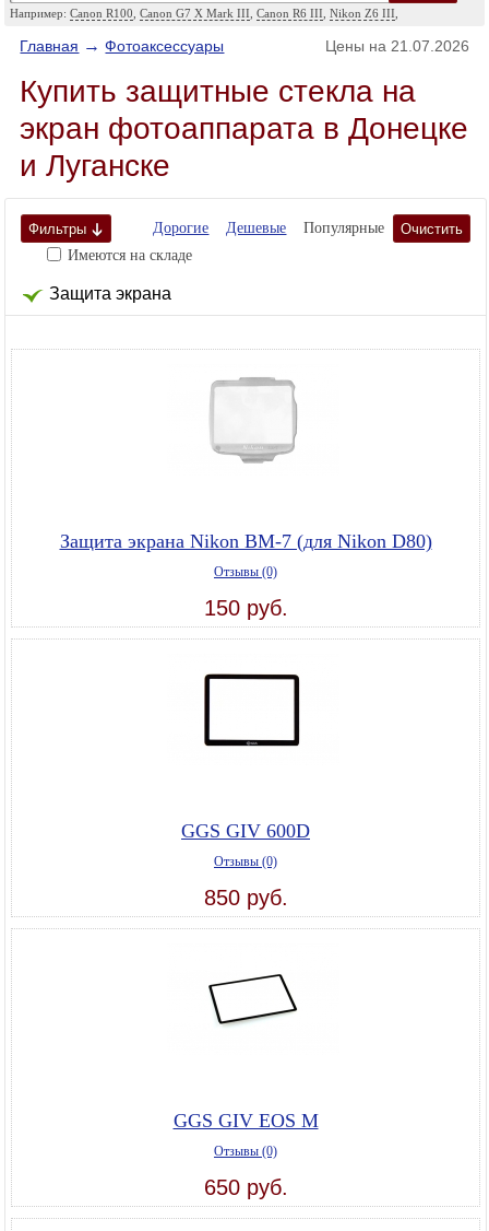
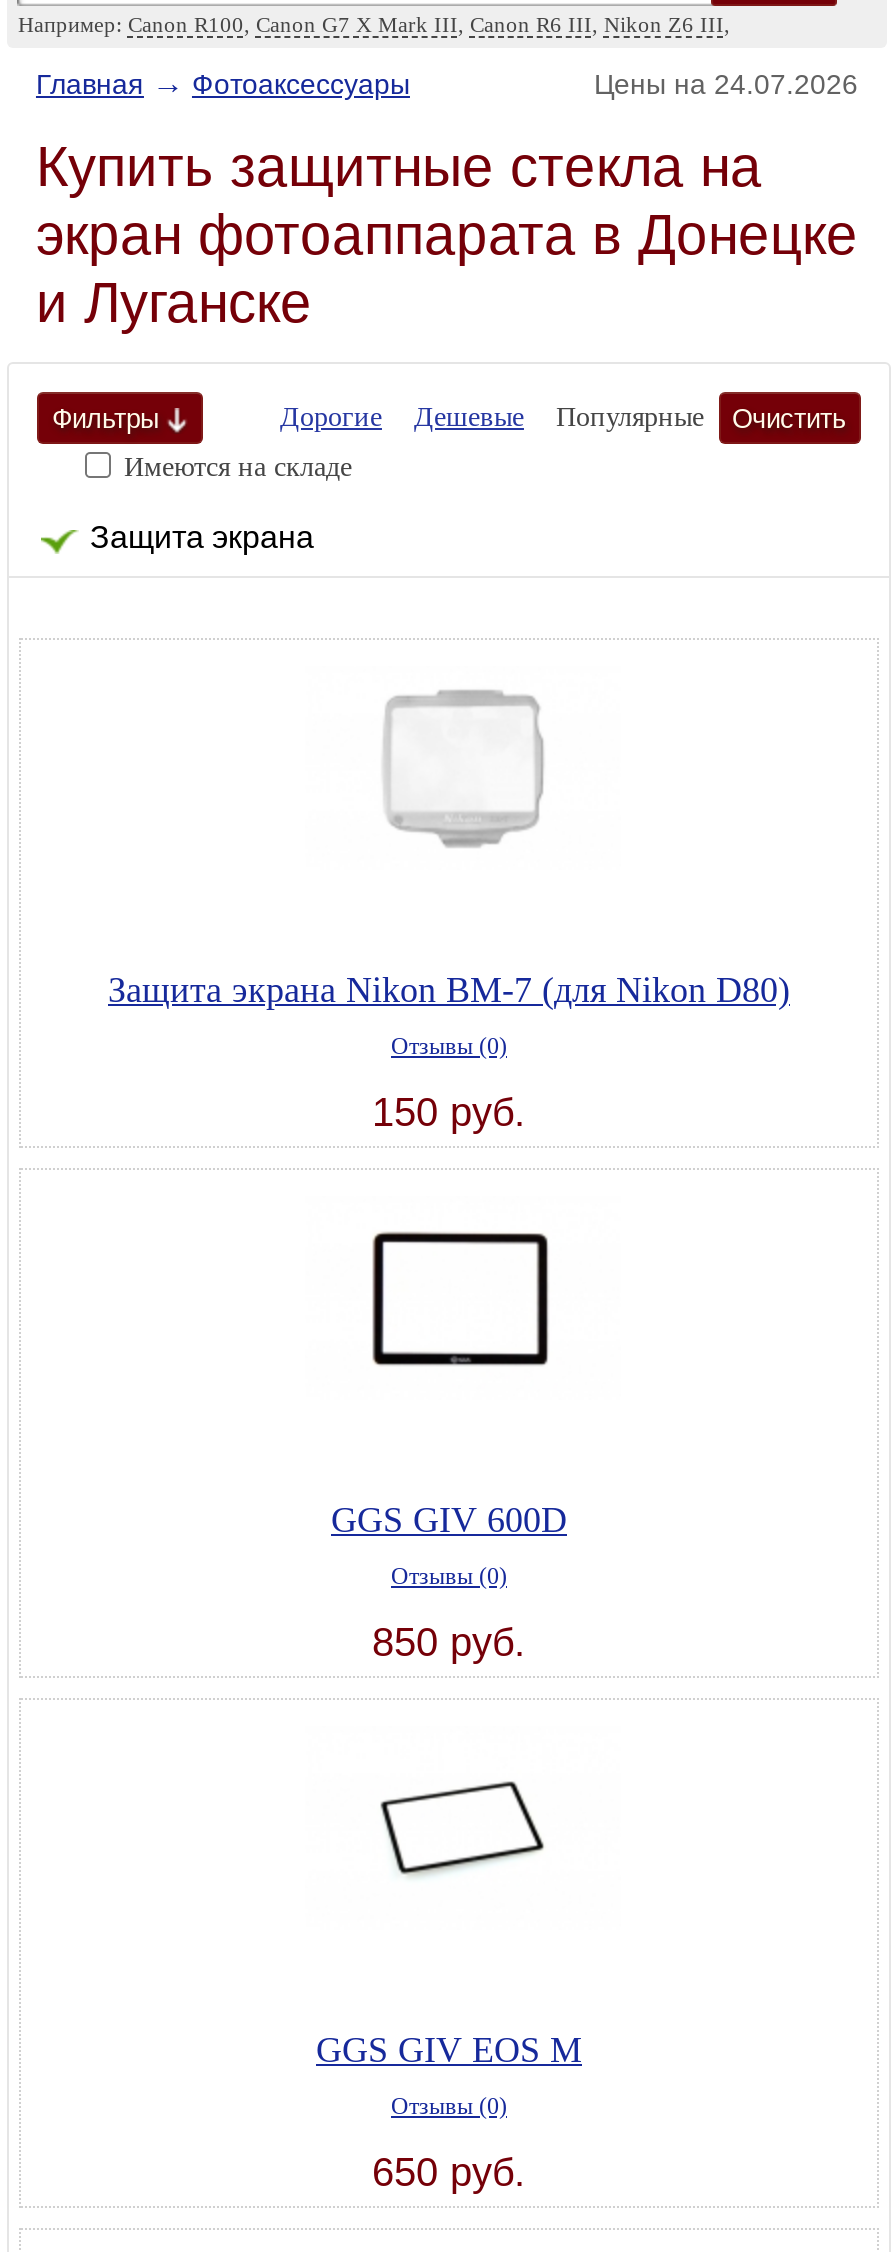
[325,37,469,55] Цены на 21.07.2026 -> [594,68,858,100] Цены на 24.07.2026

